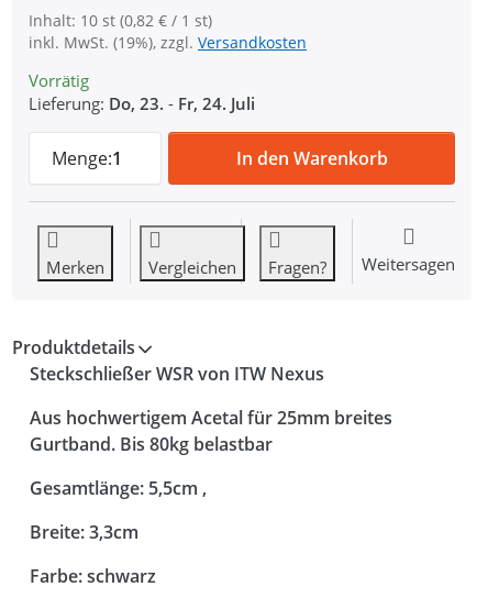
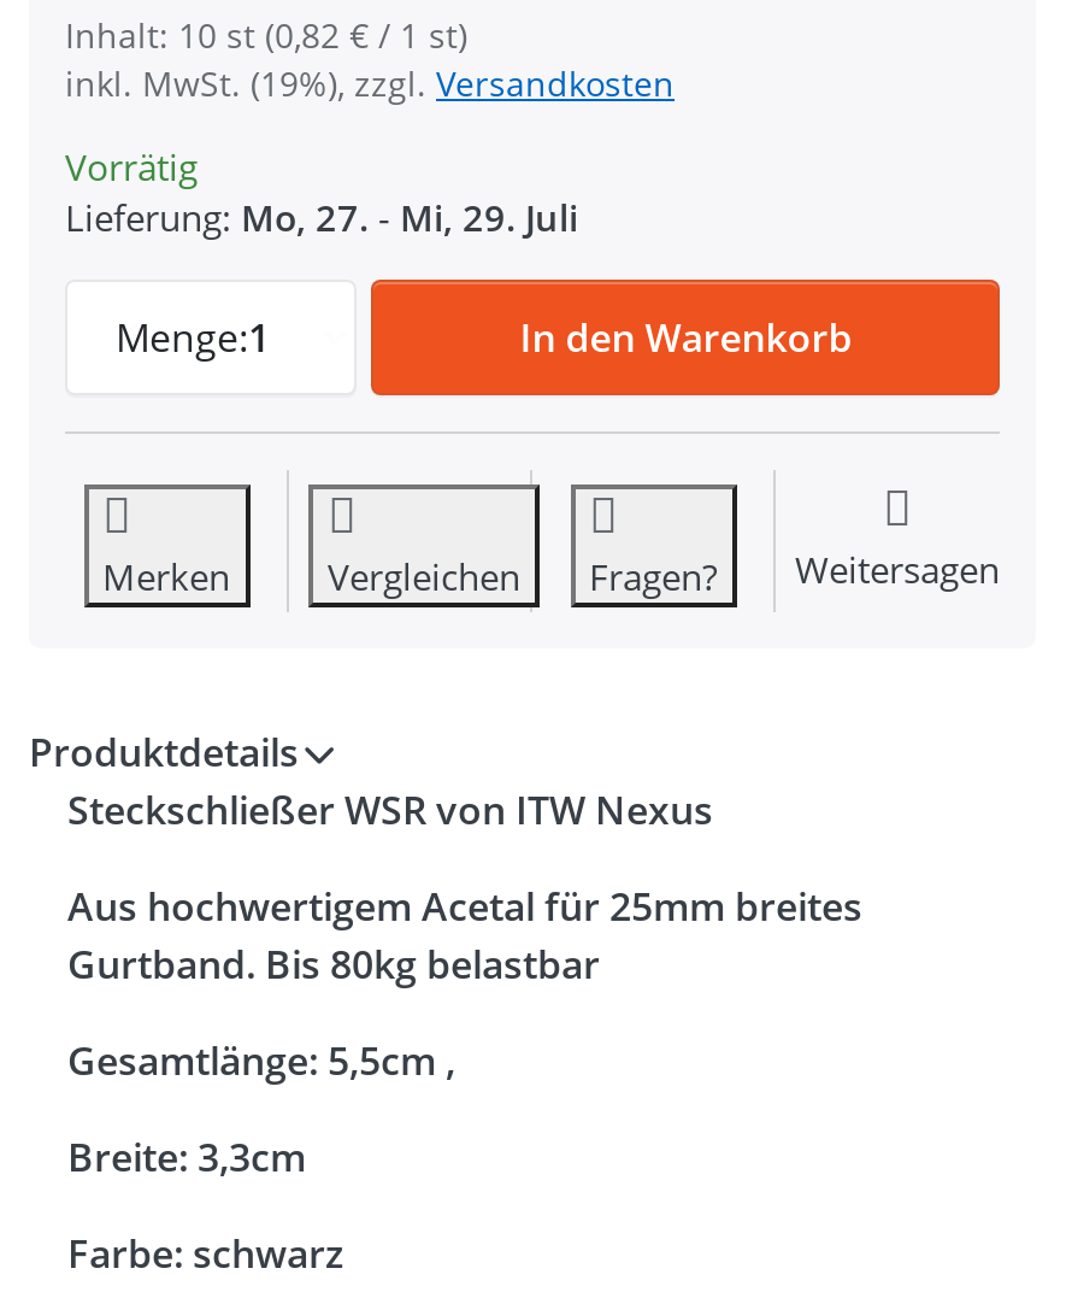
[29,93,255,115] Lieferung: Do, 23. - Fr, 24. Juli -> [65,193,578,242] Lieferung: Mo, 27. - Mi, 29. Juli

